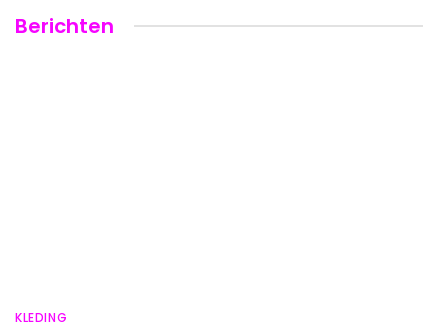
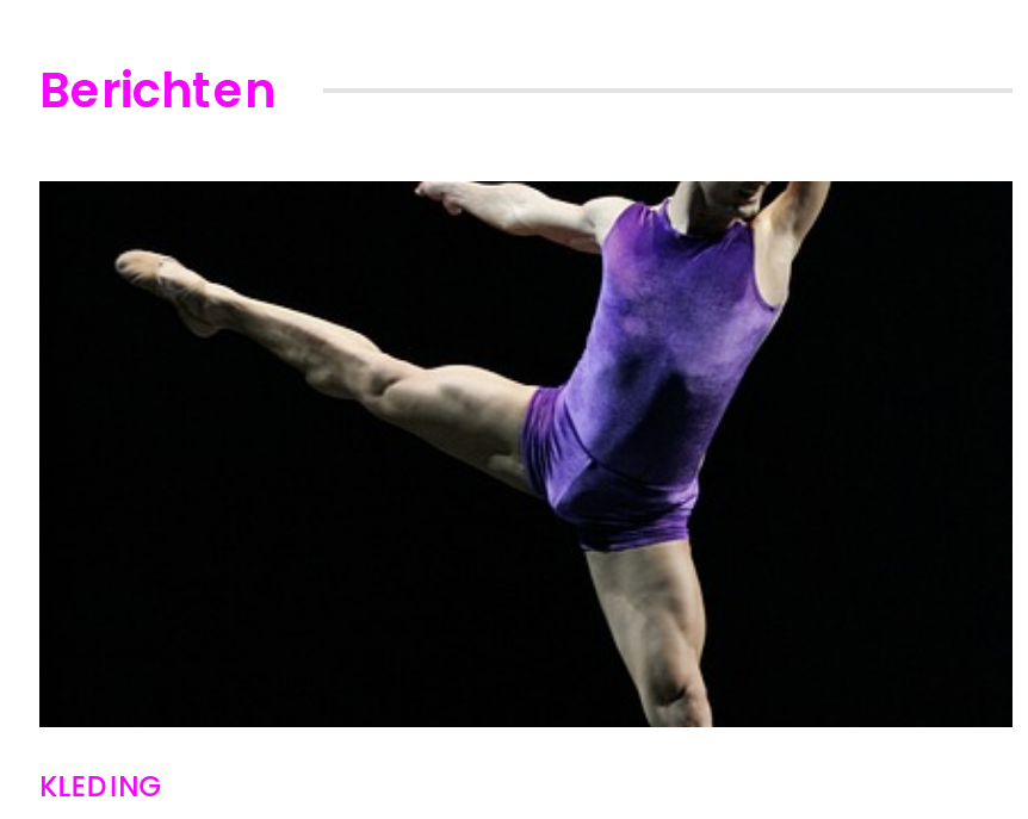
none -> [37,179,1015,730] [image]

